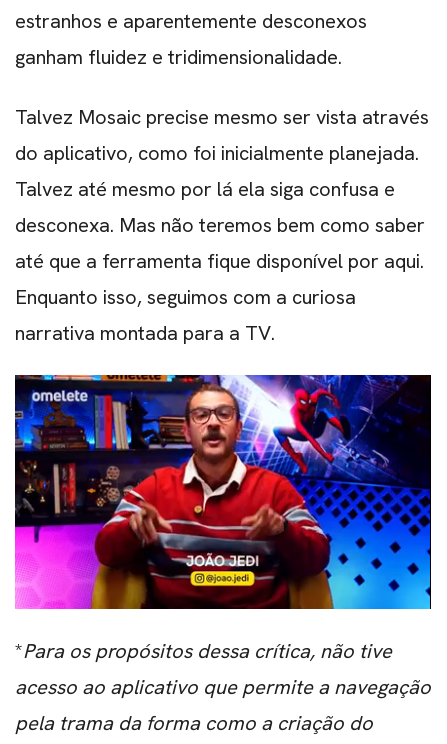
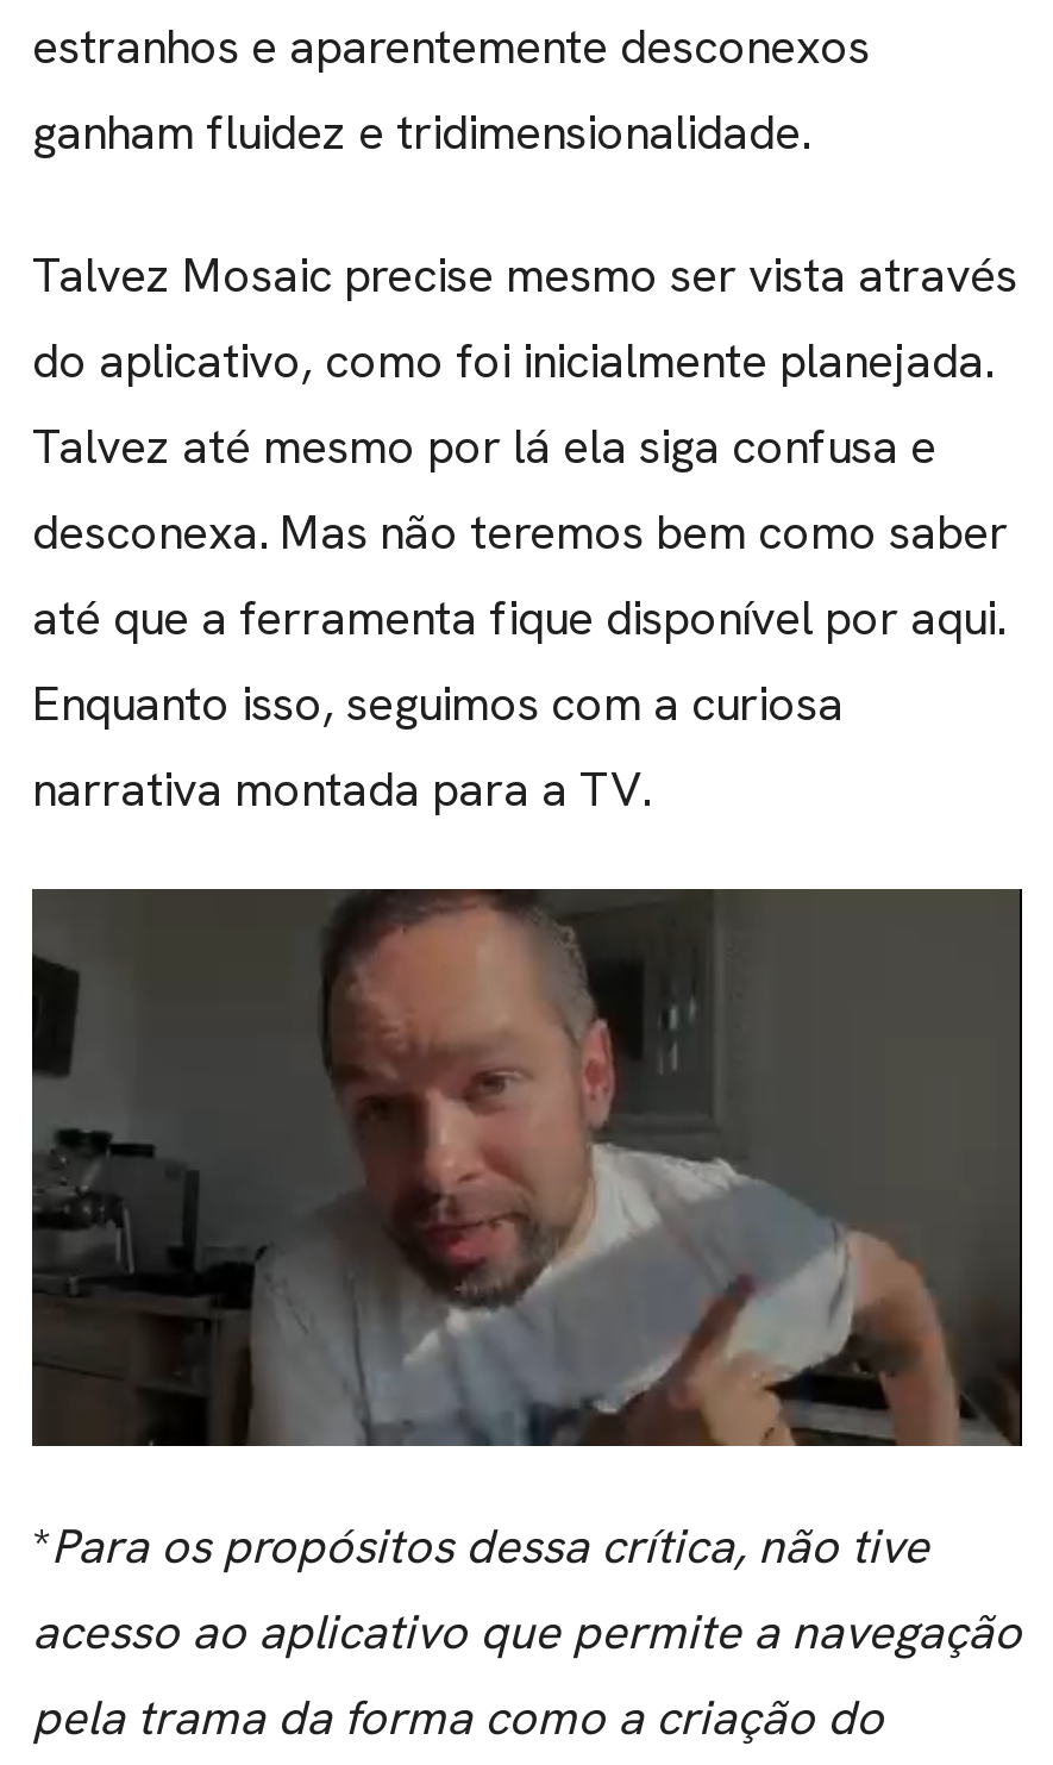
[14,374,431,610] [image] -> [30,887,1022,1448] [image]

